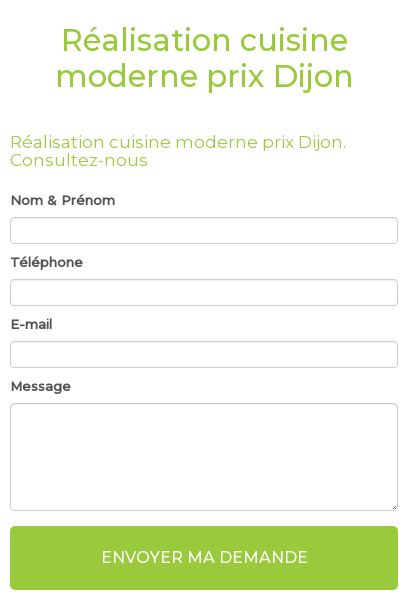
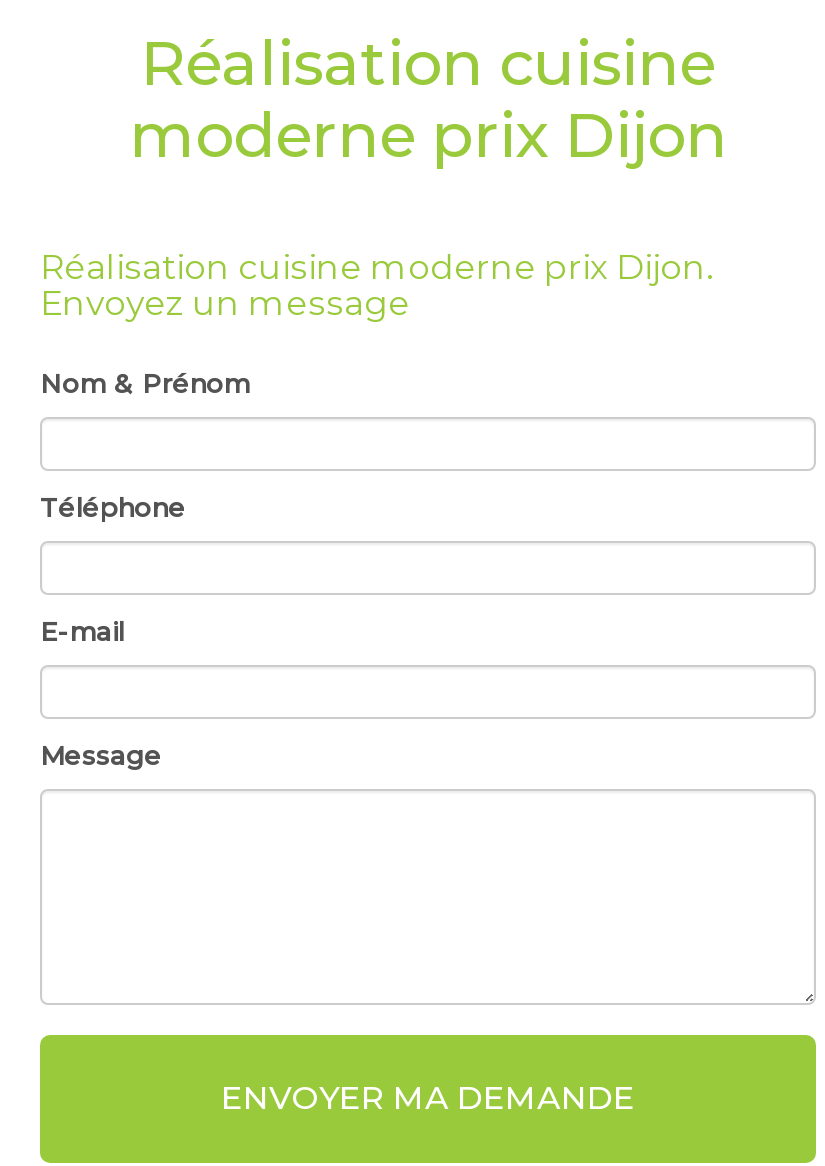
[10,150,148,170] Consultez-nous -> [40,283,410,323] Envoyez un message

